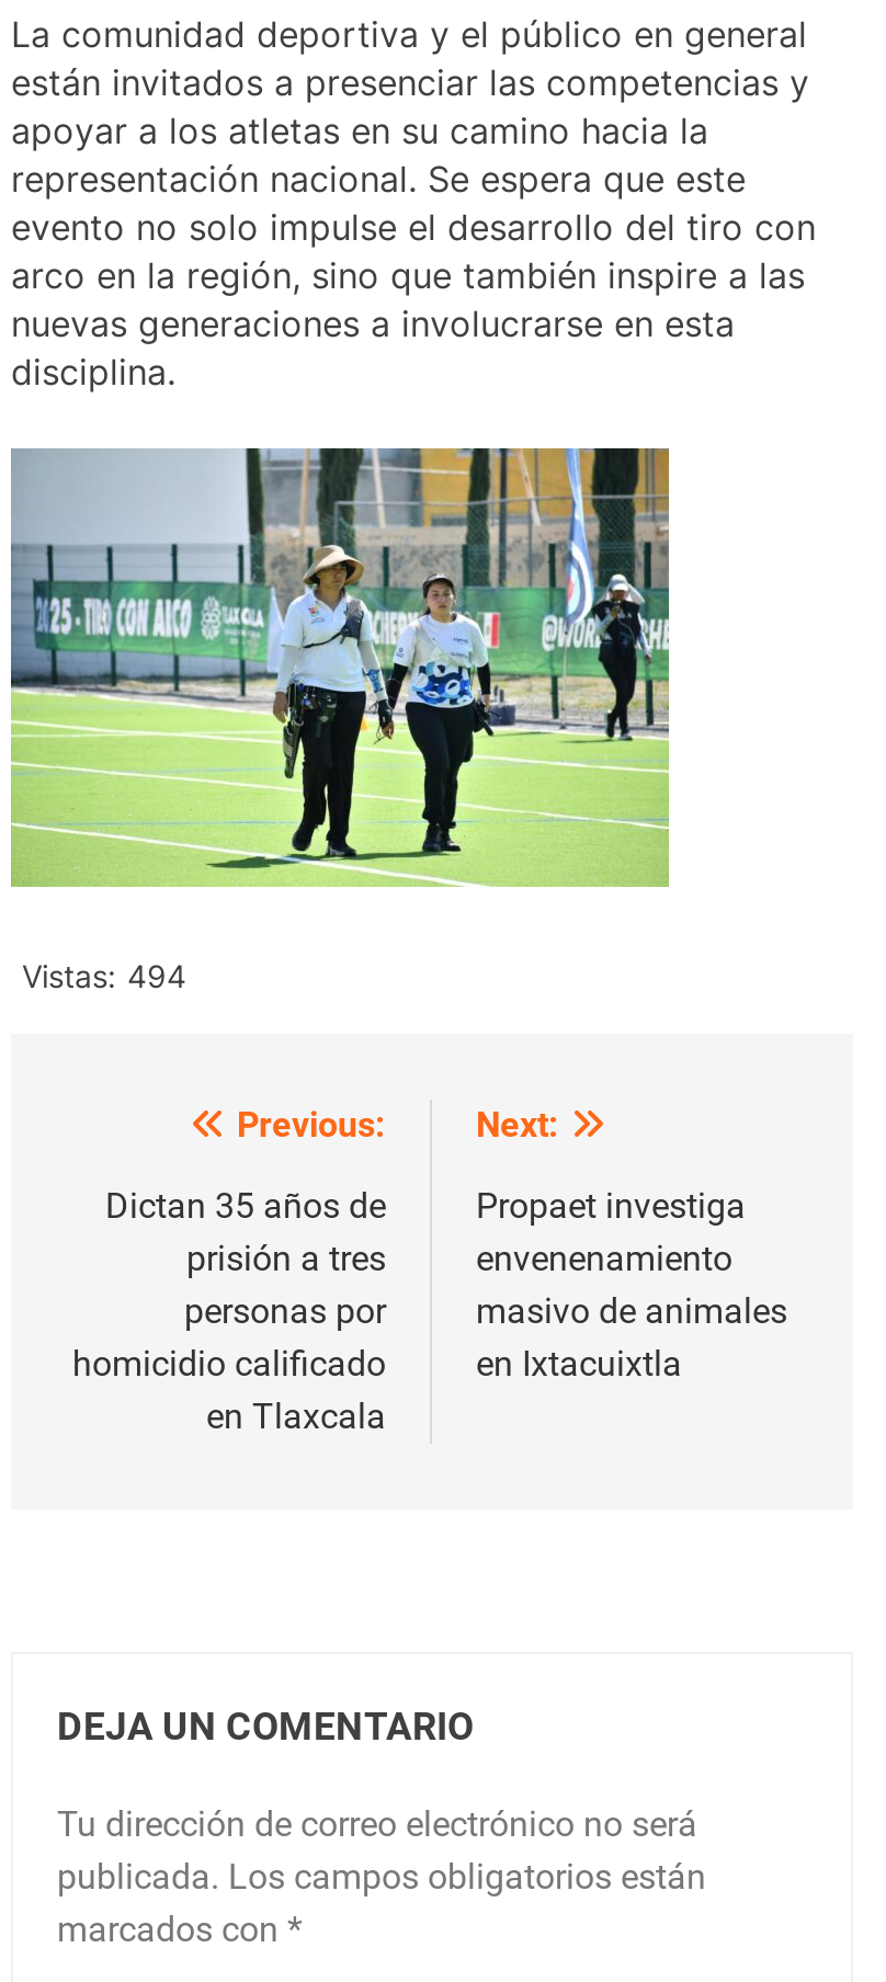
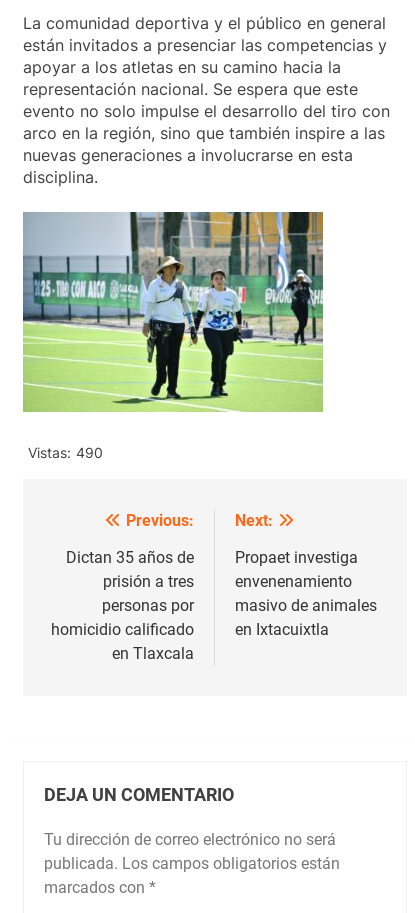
[22,955,186,993] Vistas: 494 -> [28,444,103,461] Vistas: 490

